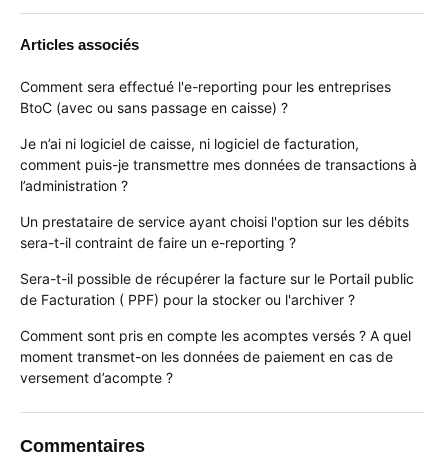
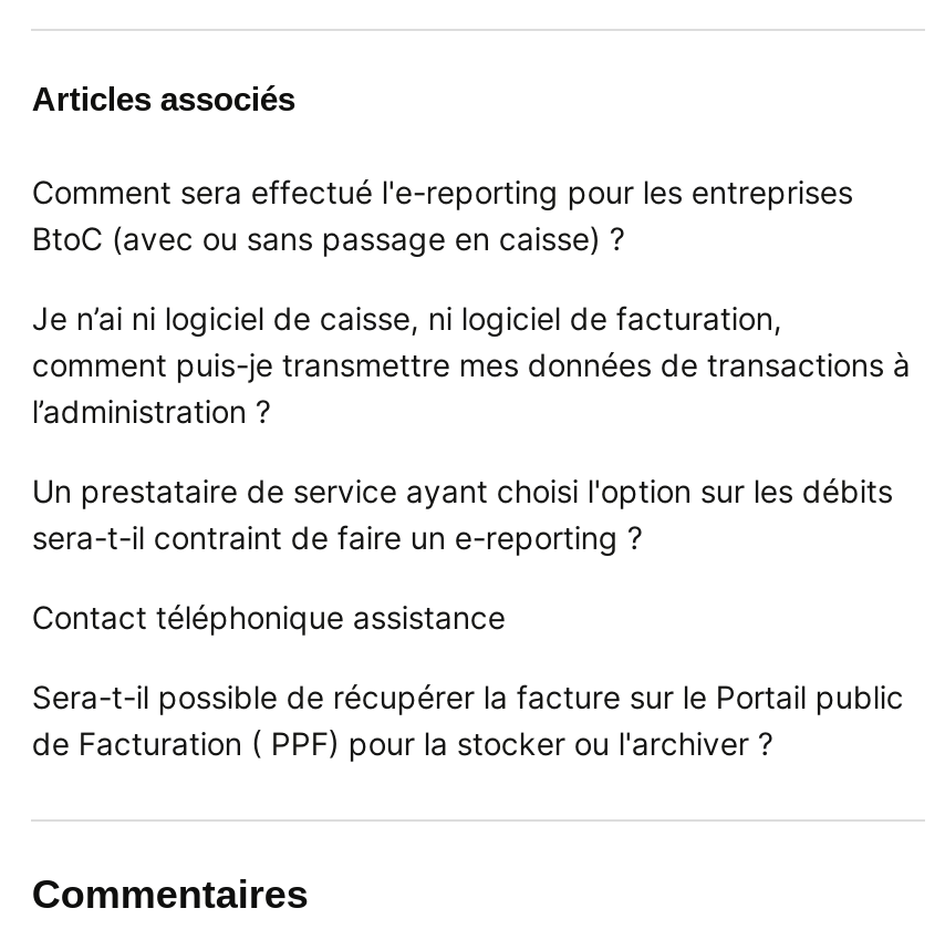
none -> [32,598,505,636] Contact téléphonique assistance
moved [20,270,414,308] -> [32,678,904,762]: Sera-t-il possible de récupérer la facture sur le Portail public | de Facturation ( PPF) pour la stocker ou l'archiver ?
[20,327,411,386] Comment sont pris en compte les acomptes versés ? A quel | moment transmet-on les données de paiement en cas de | versement d’acompte ? -> none

